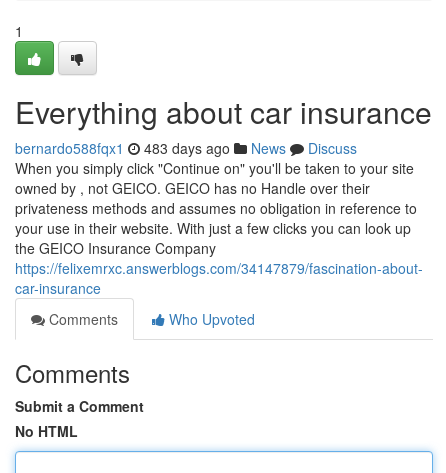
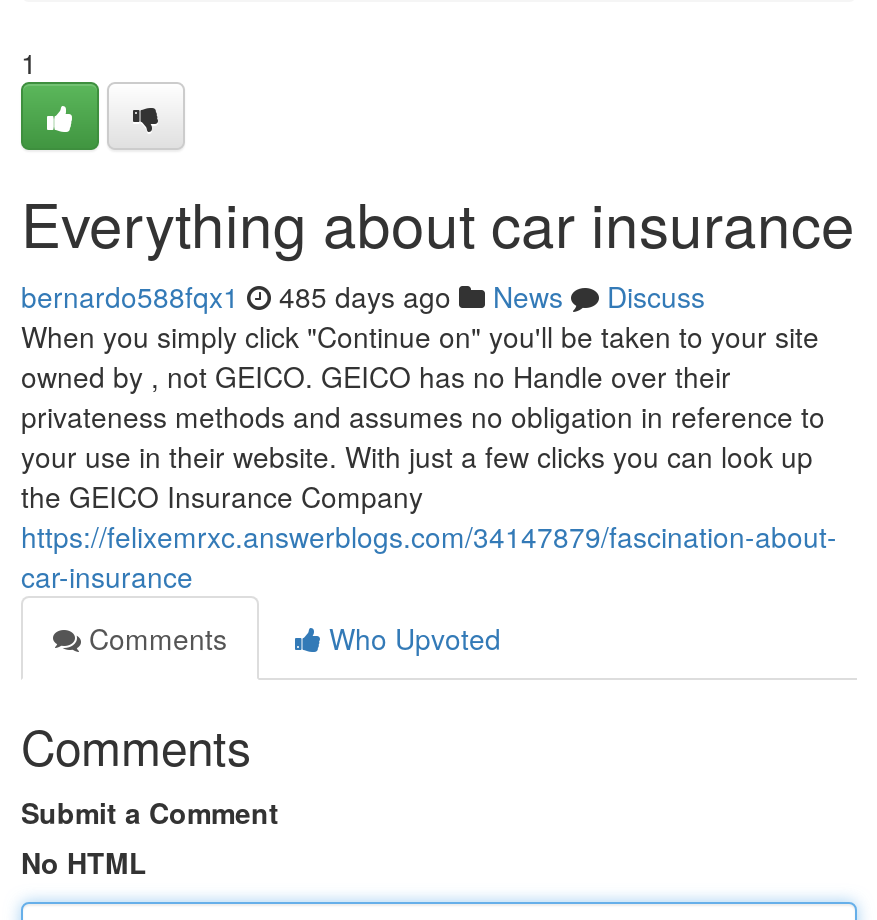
[15,138,357,158] bernardo588fqx1 483 days ago News Discuss -> [21,276,705,316] bernardo588fqx1 485 days ago News Discuss

